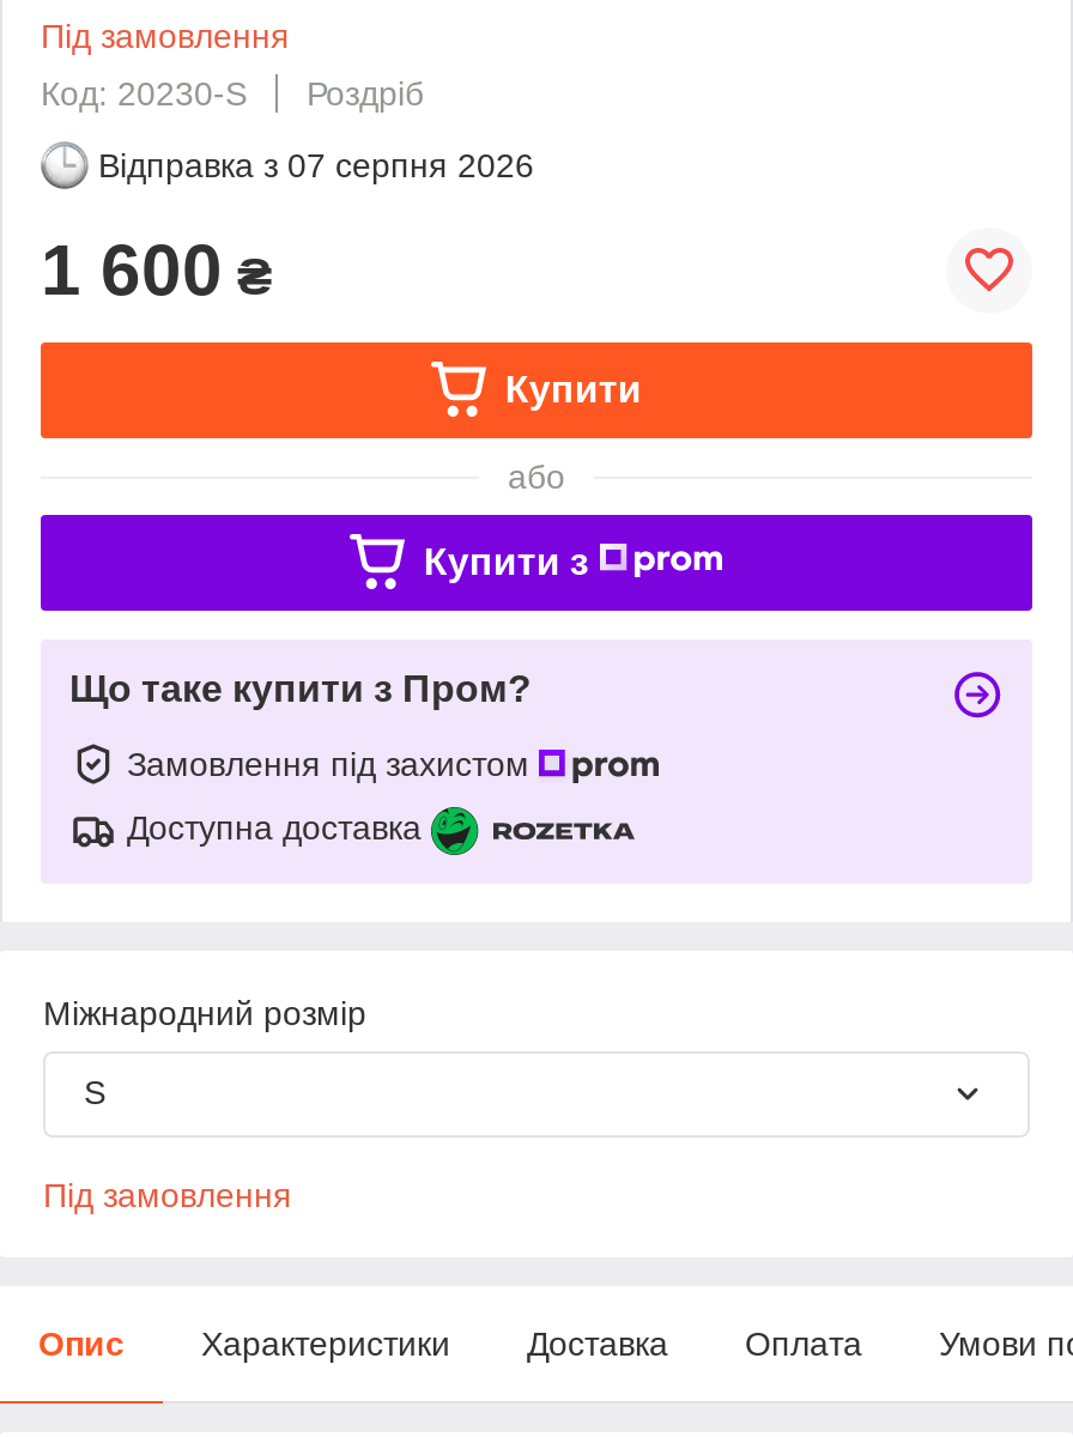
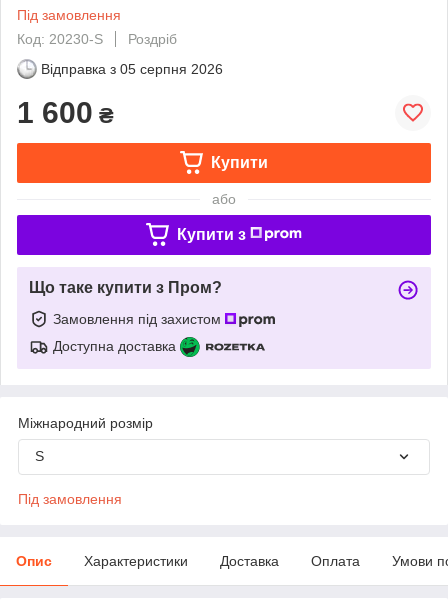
[98,146,534,184] Відправка з 07 серпня 2026 -> [41,61,223,77] Відправка з 05 серпня 2026

